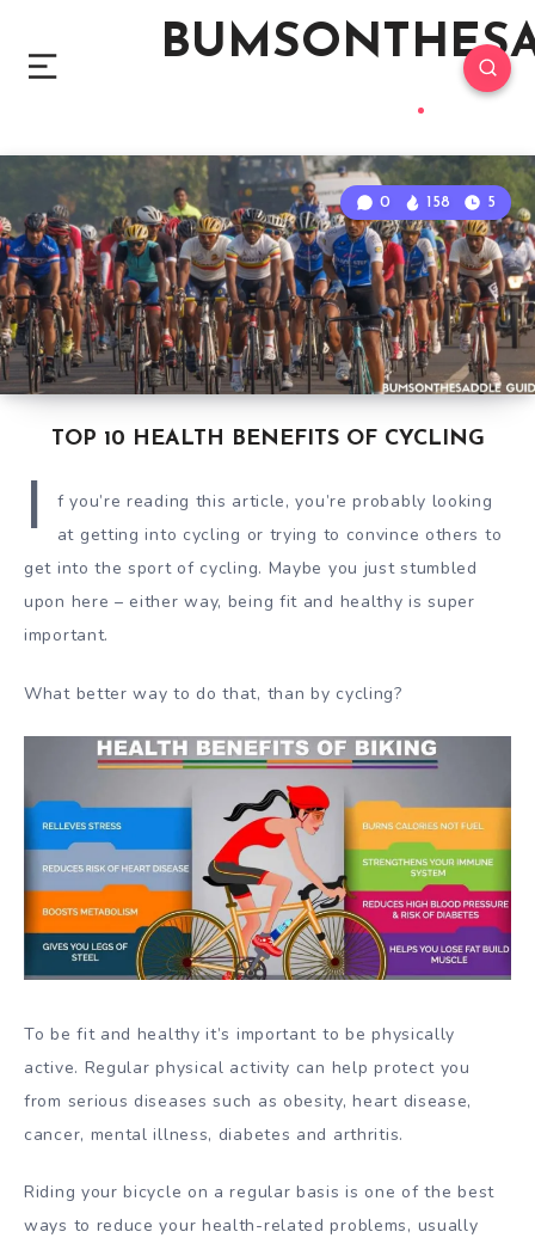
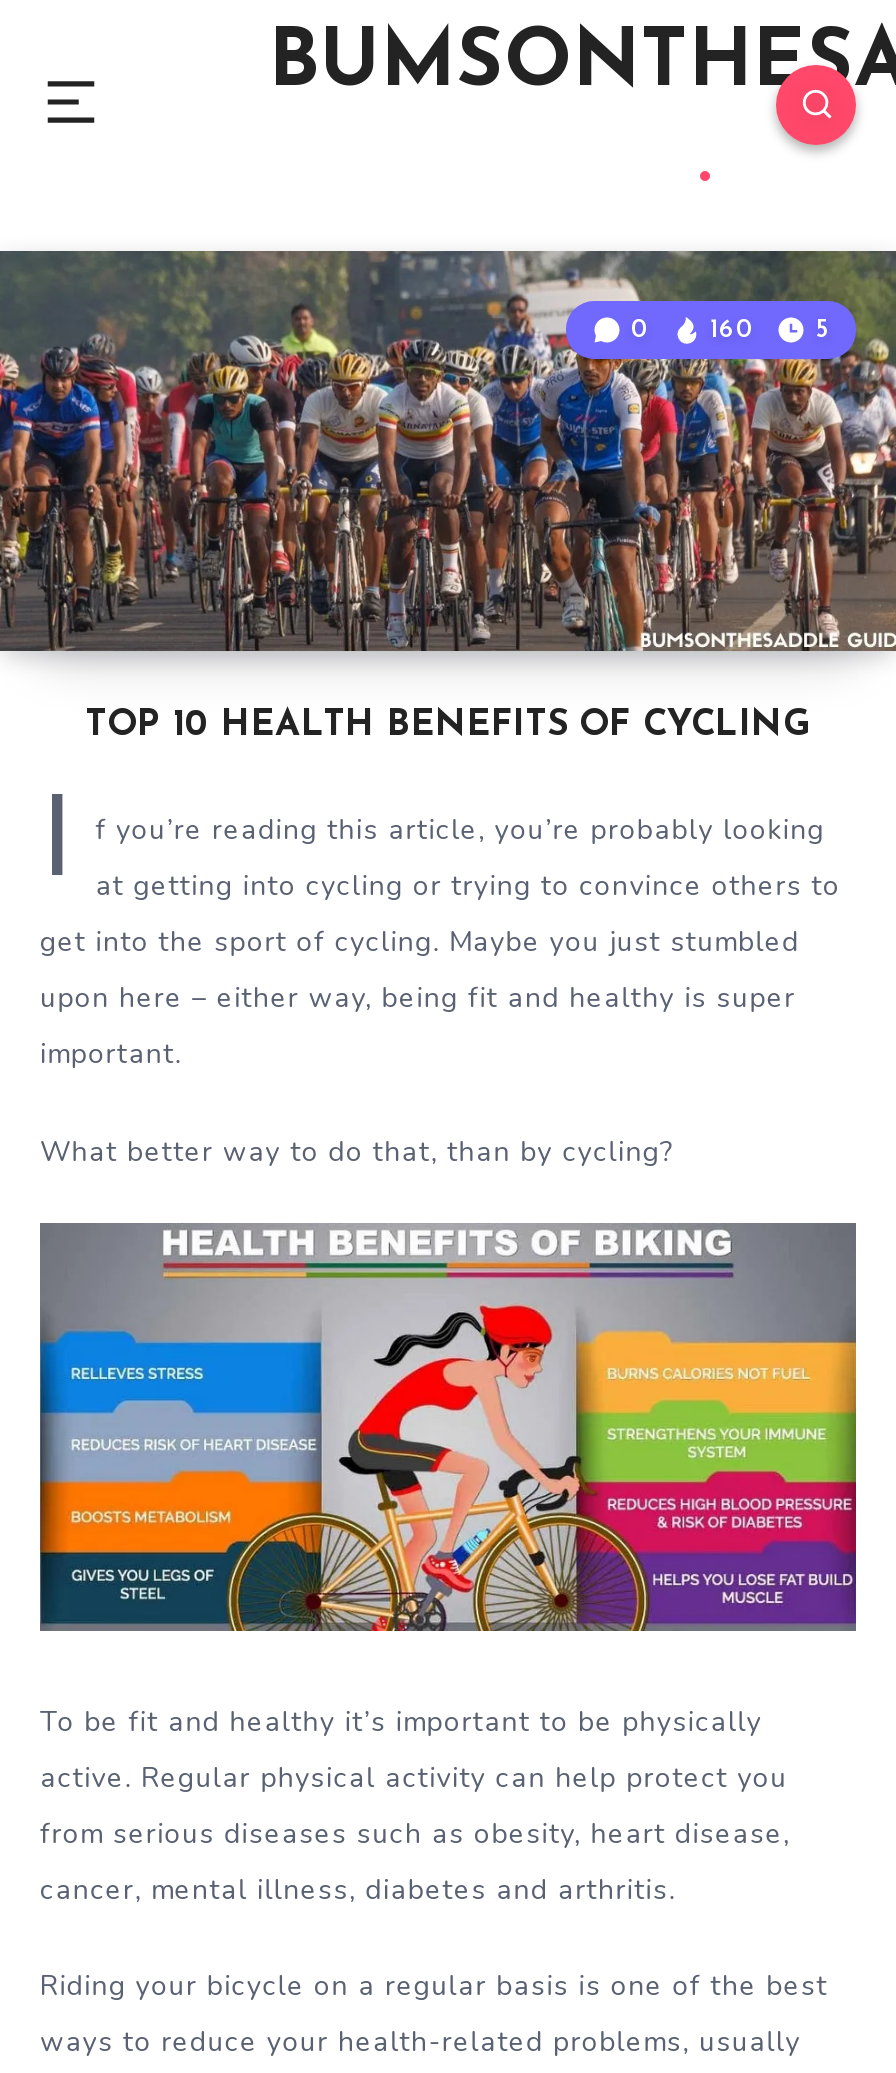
[379,195,496,210] 0 158 5 -> [631,317,830,343] 0 160 5

